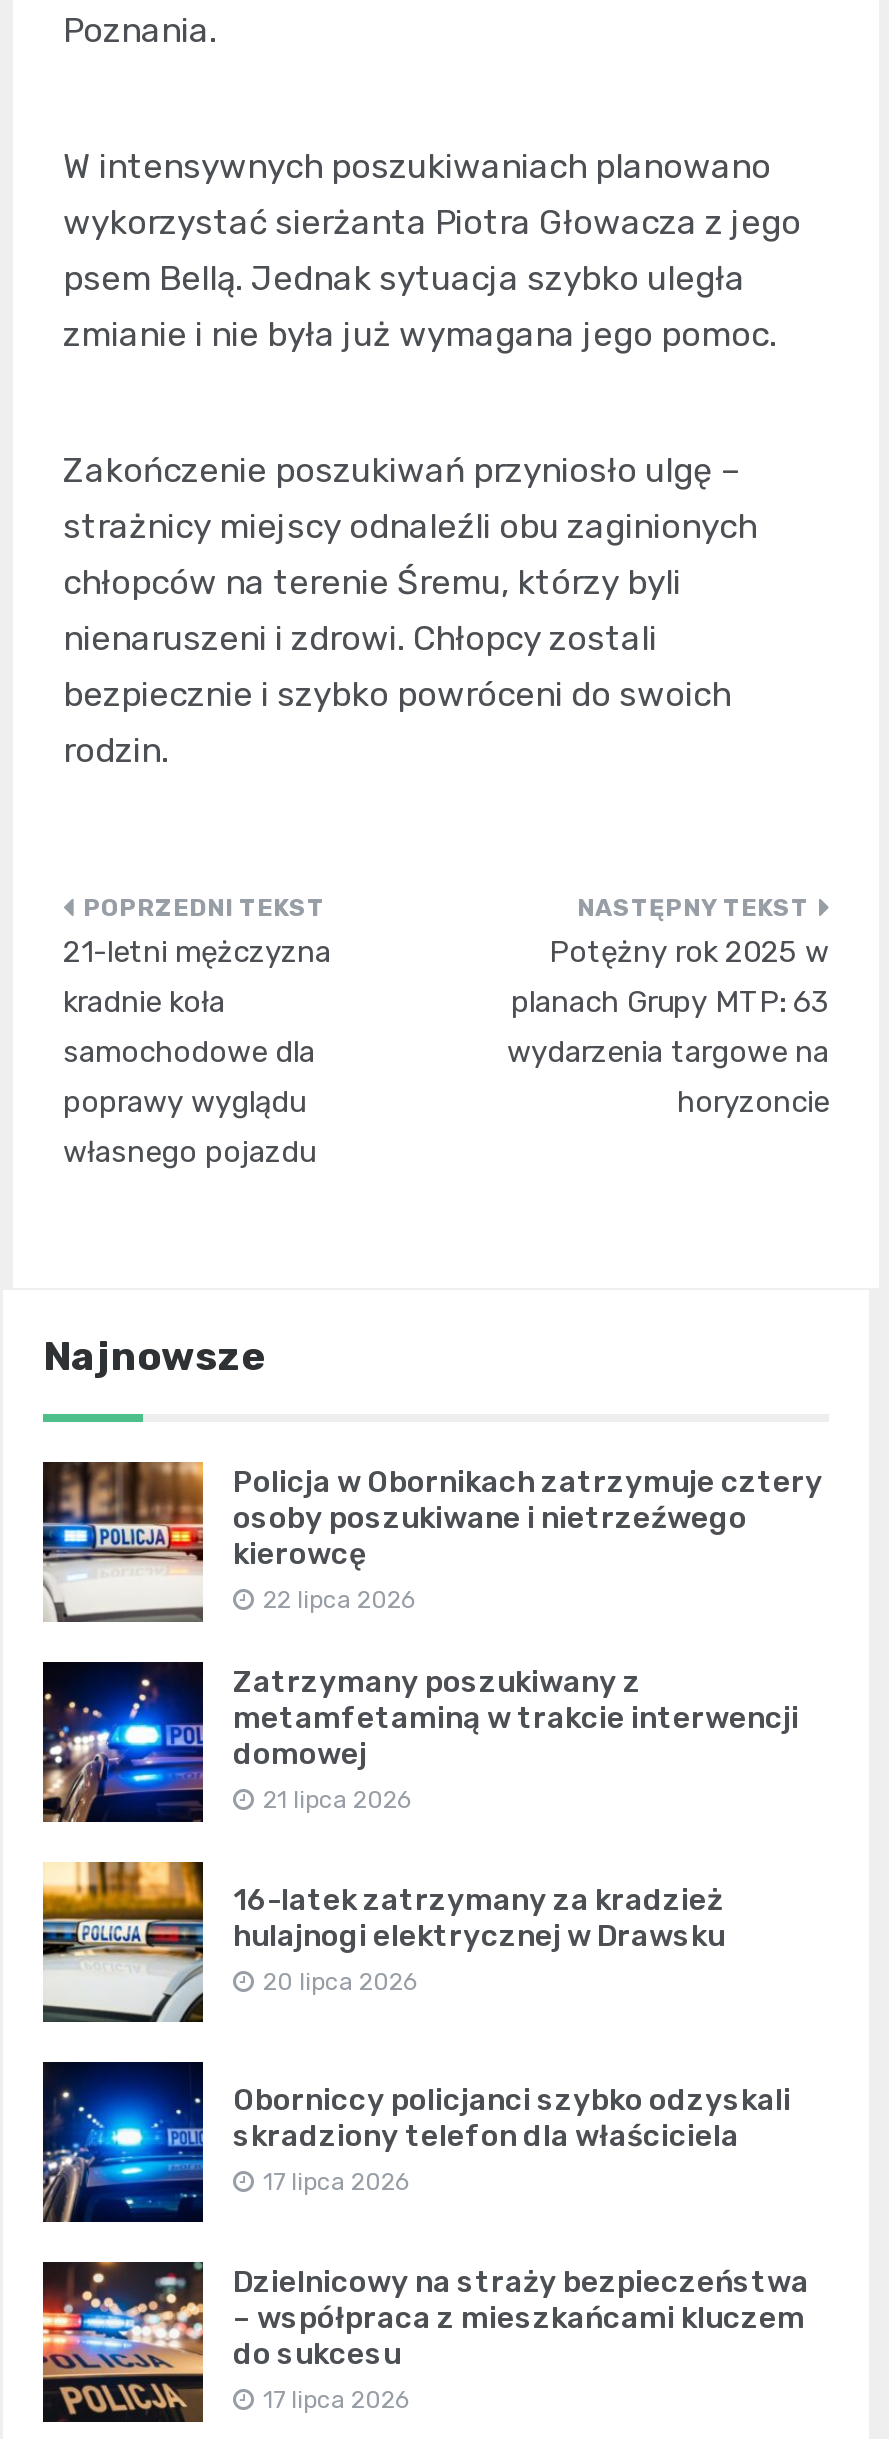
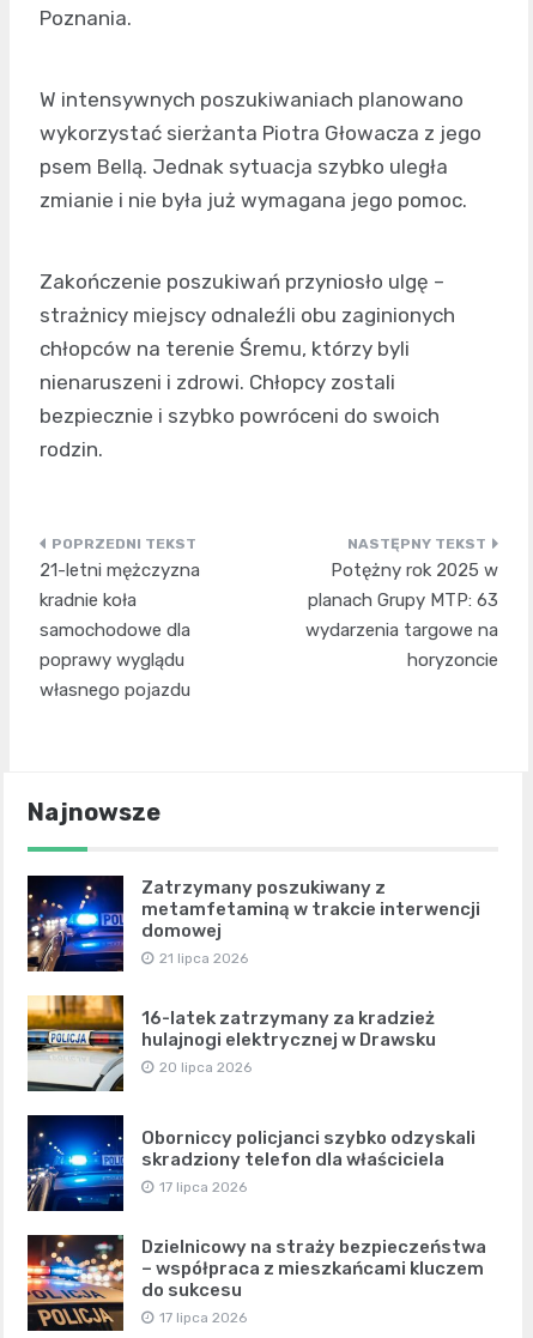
[43,1460,823,1624] [image] | Policja w Obornikach zatrzymuje cztery | osoby poszukiwane i nietrzeźwego | kierowcę | 22 lipca 2026 -> none

